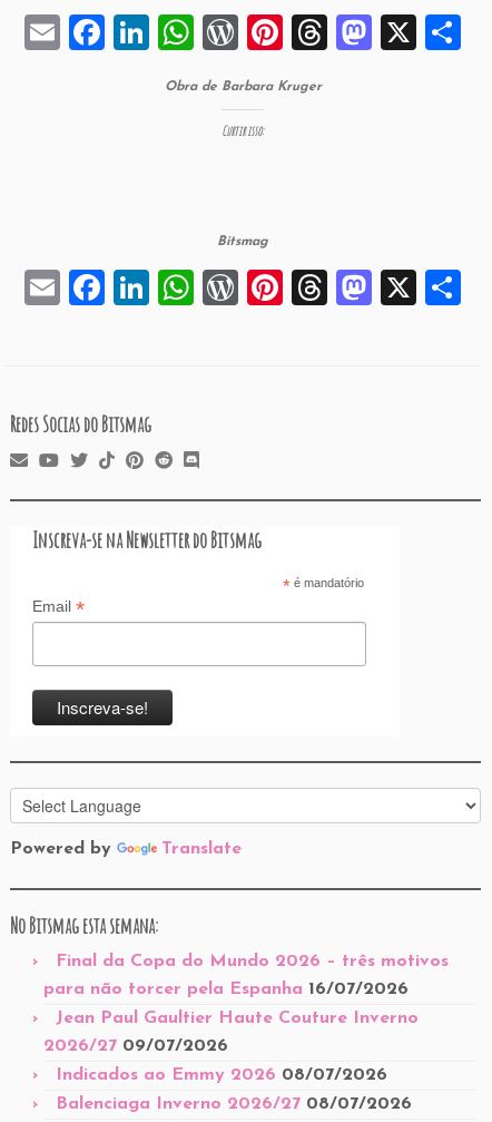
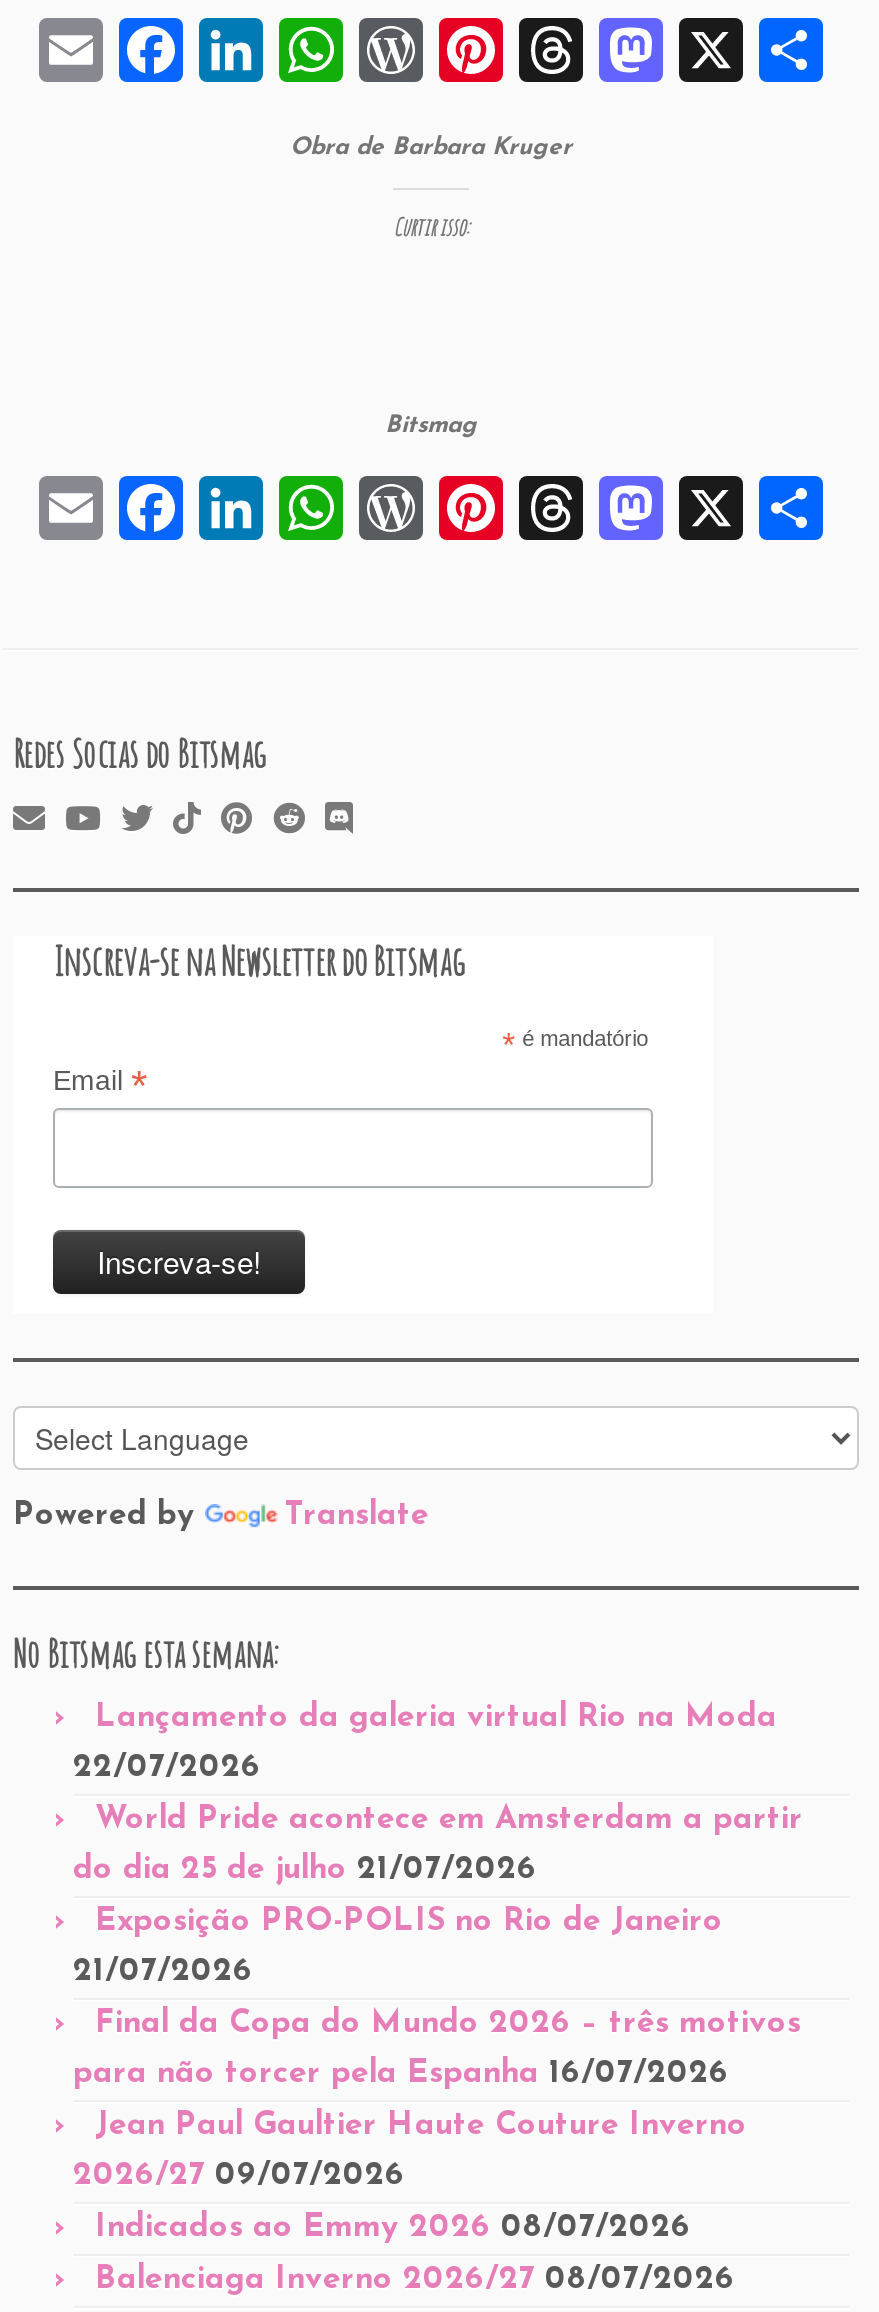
none -> [73,1702,803,1988] Lançamento da galeria virtual Rio na Moda | 22/07/2026 | World Pride acontece em Amsterdam a partir | do dia 25 de julho 21/07/2026 | Exposição PRO-POLIS no Rio de Janeiro | 21/07/2026

